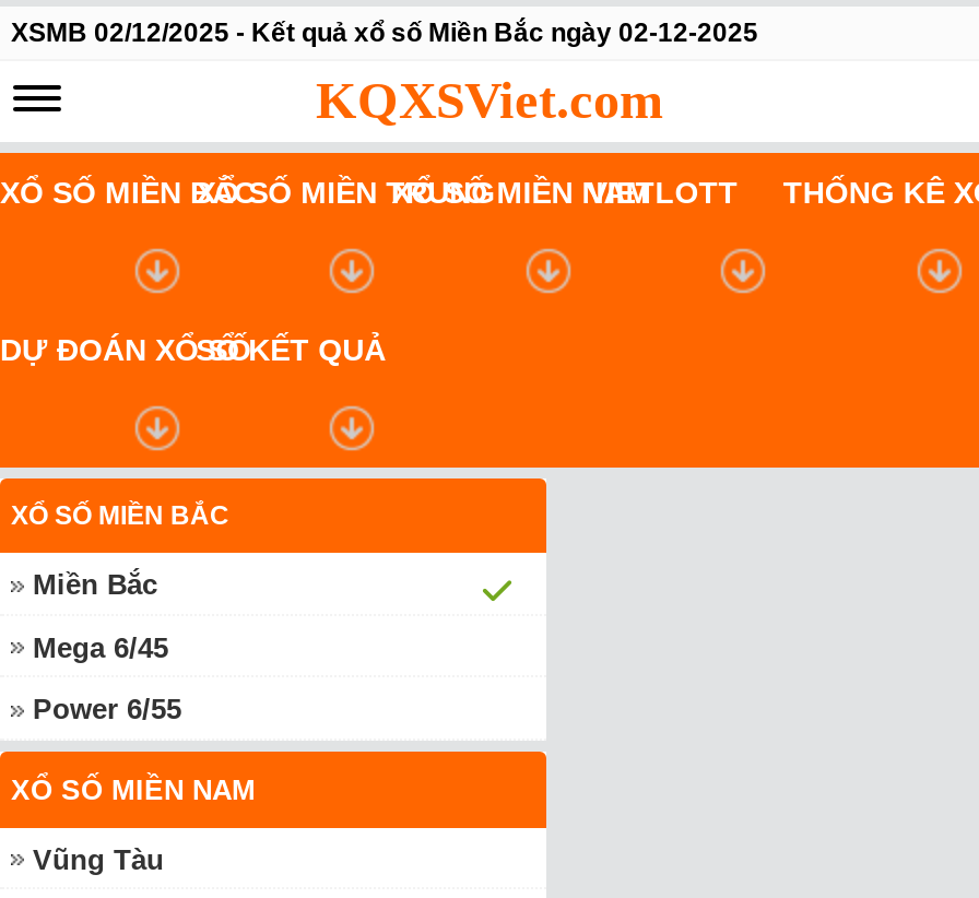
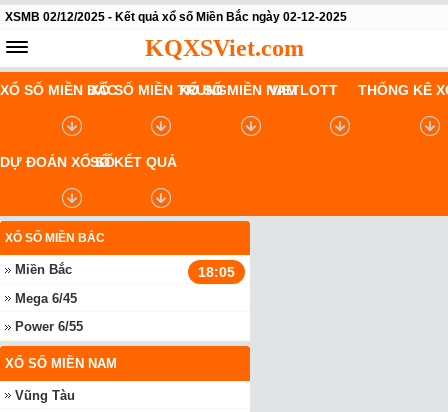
none -> [198,264,235,280] 18:05

